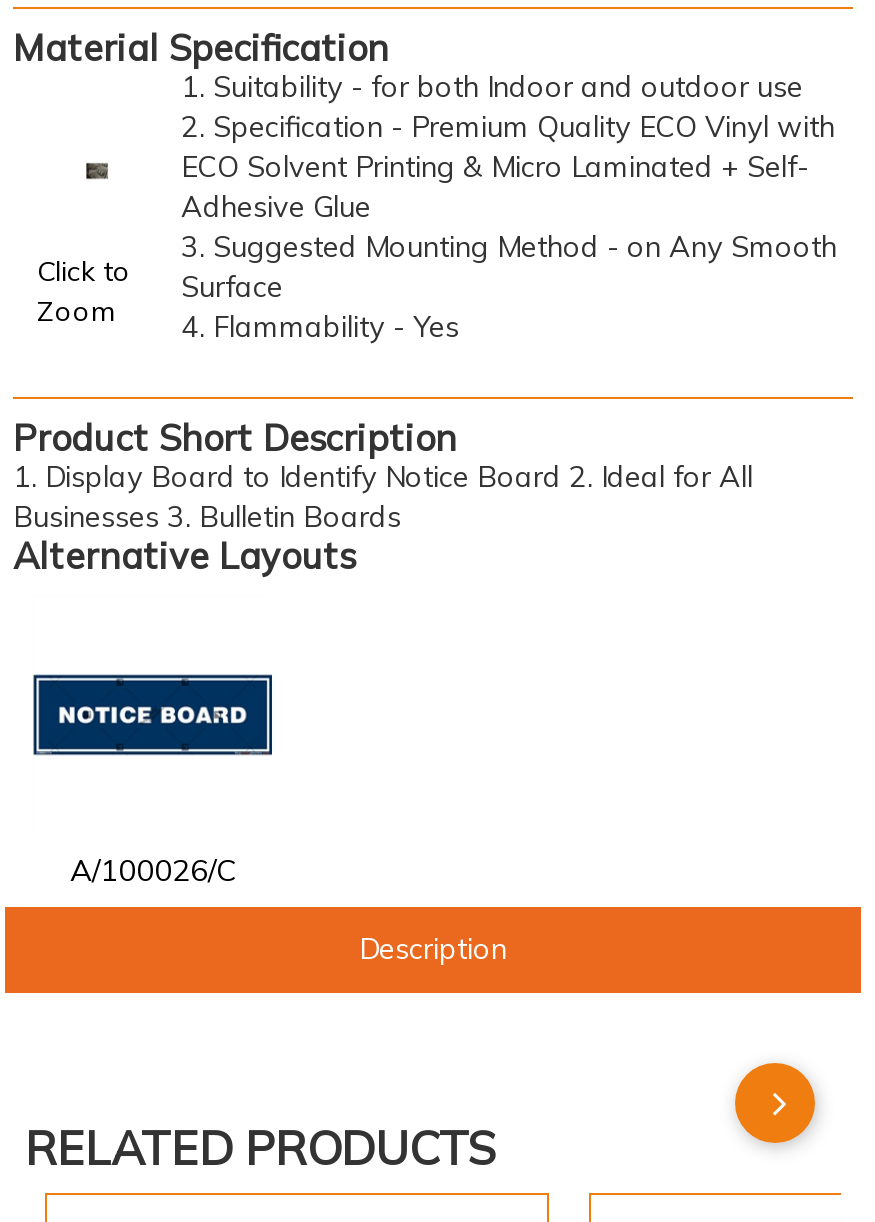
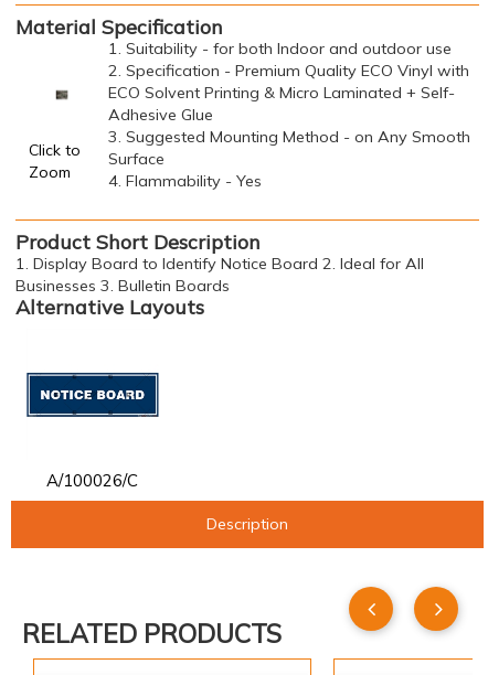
none -> [348,586,395,633] [image]

